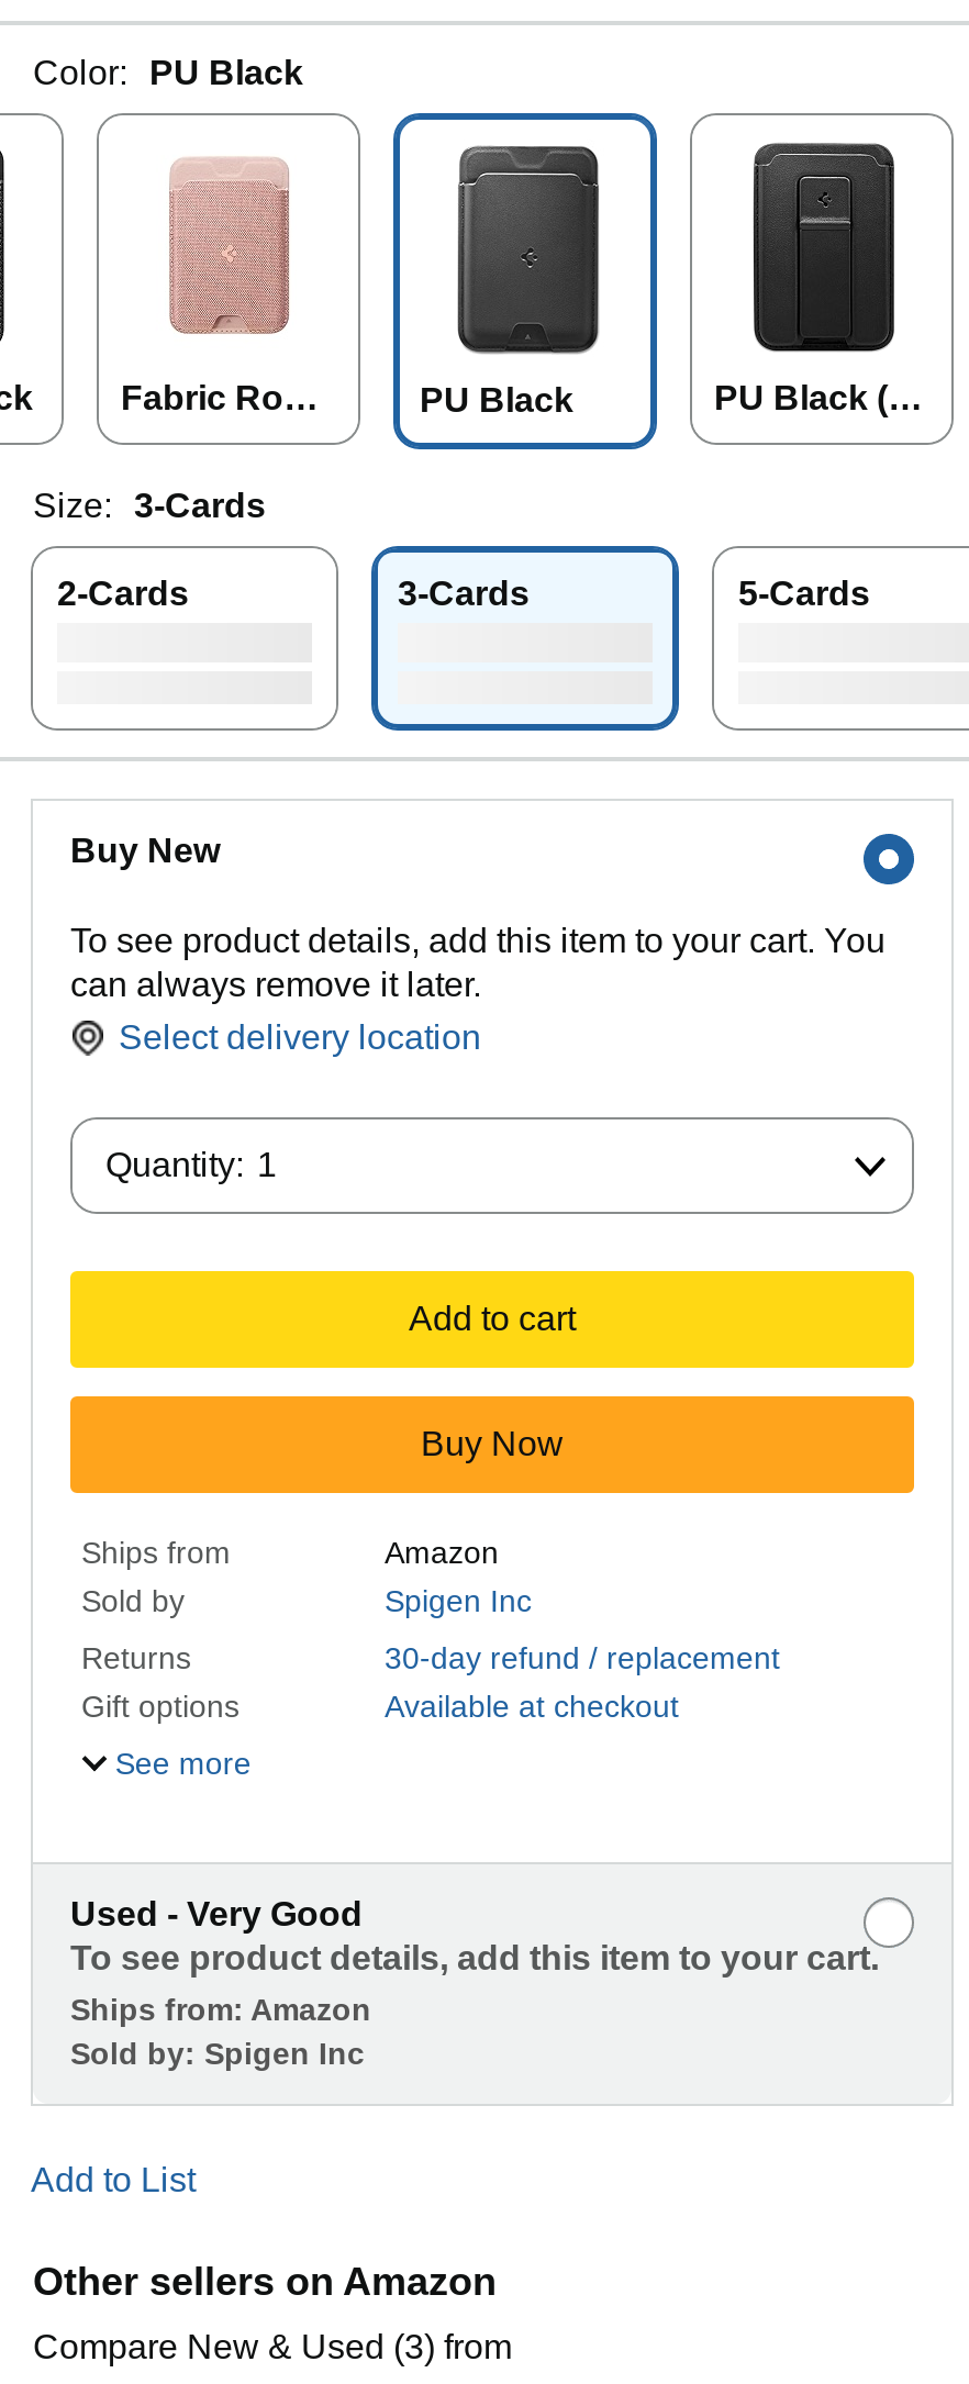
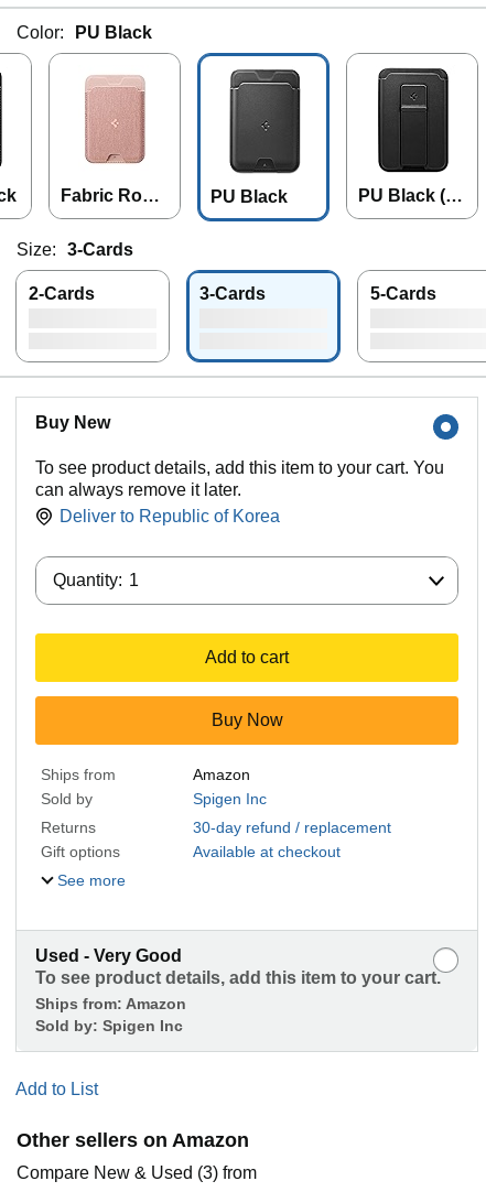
[119,1019,481,1056] Select delivery location -> [60,507,280,526] Deliver to Republic of Korea

